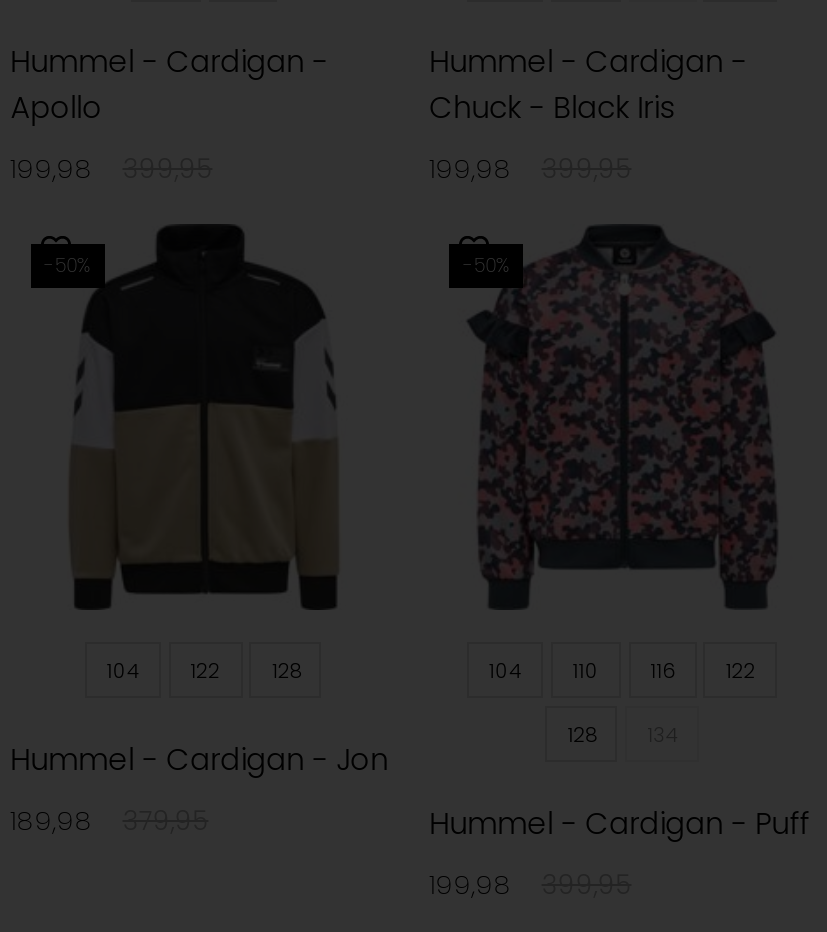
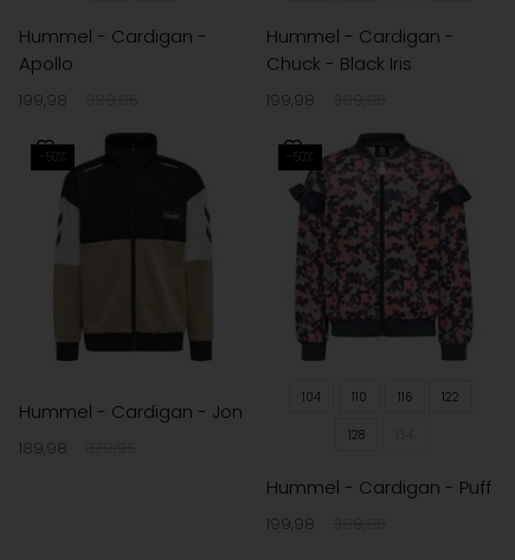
[107,656,300,686] 104 | 122 | 128 -> none
moved [10,738,388,840] -> [19,399,242,459]: Hummel - Cardigan - Jon | 189,98

